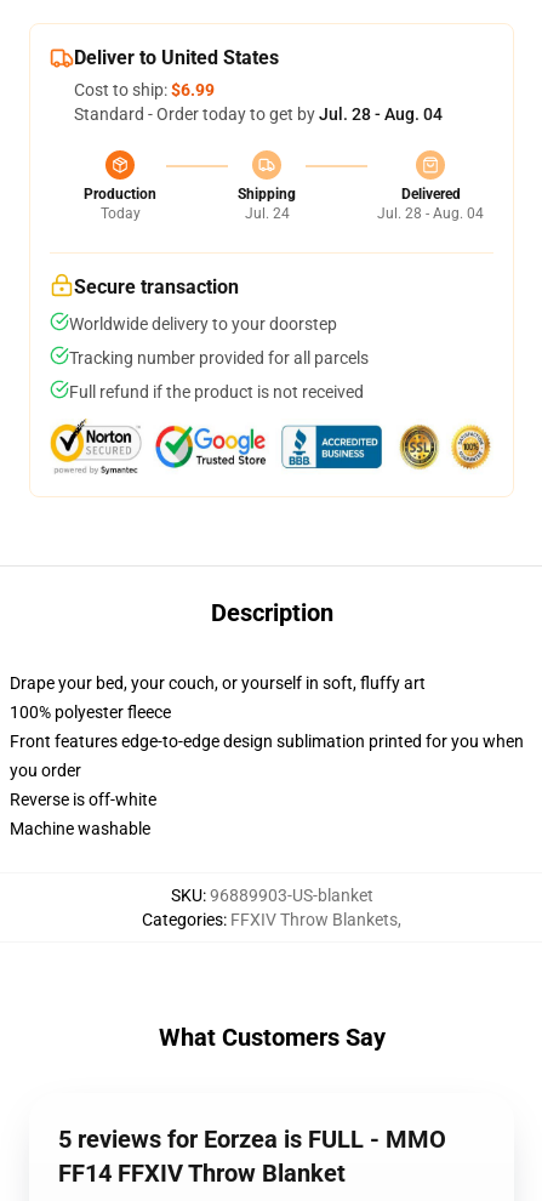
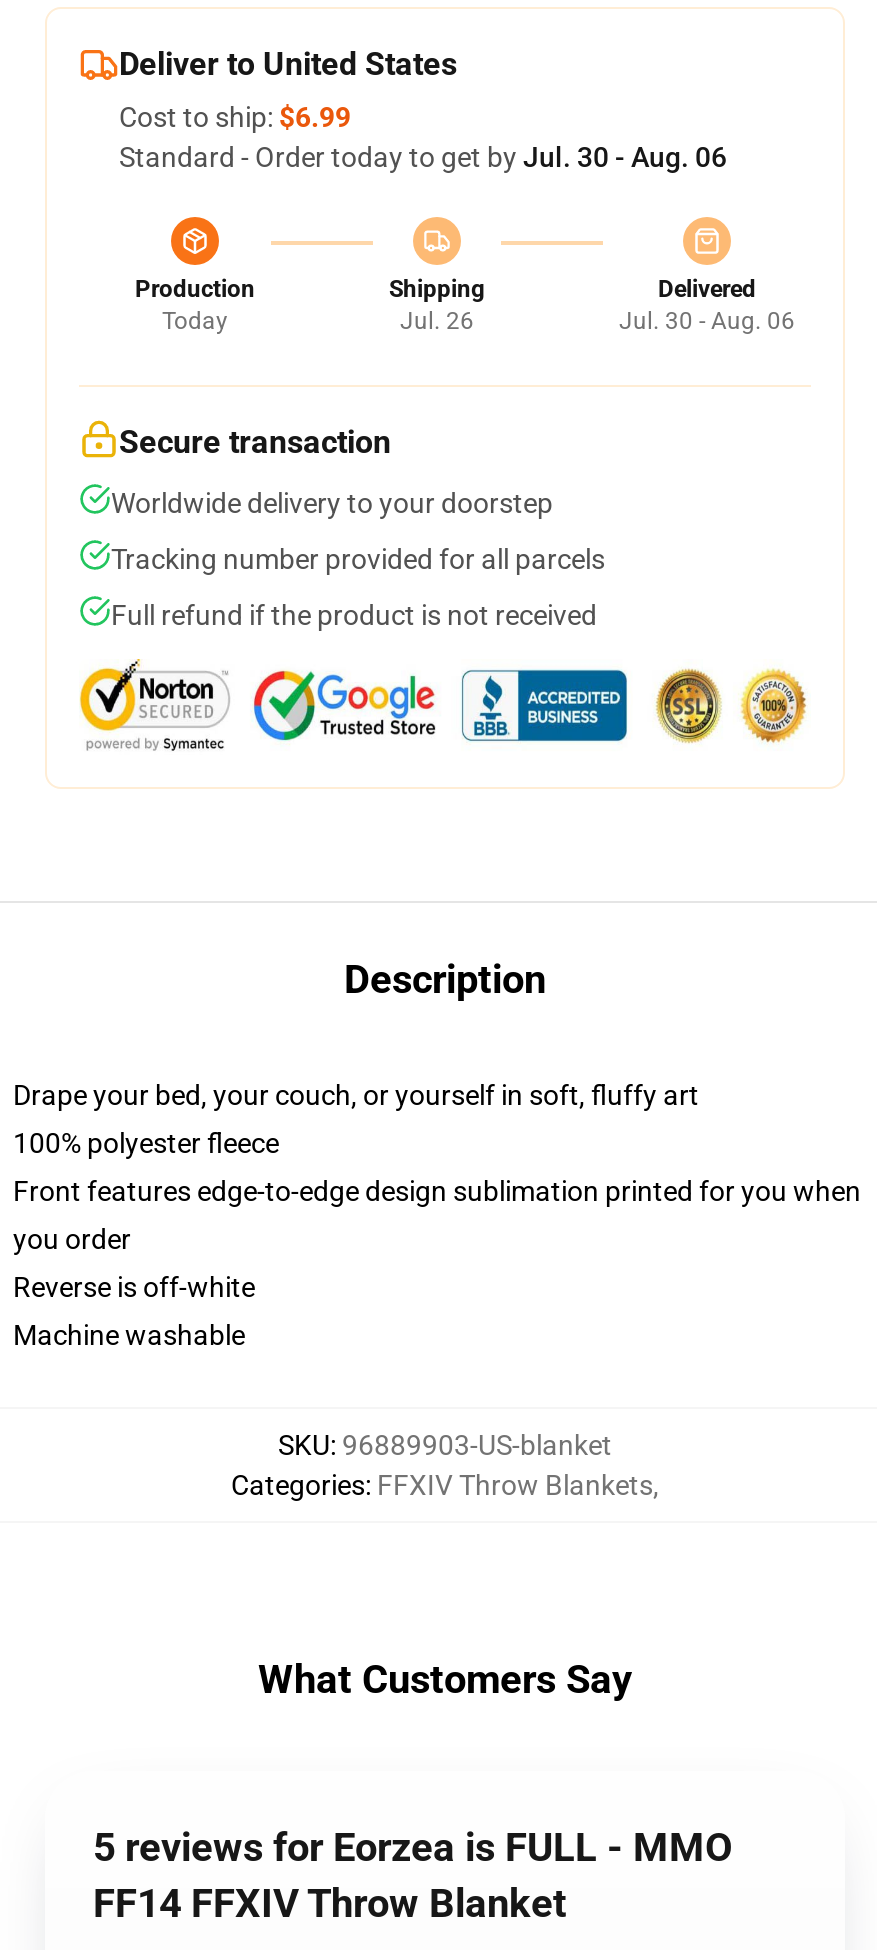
[74,104,443,124] Standard - Order today to get by Jul. 28 - Aug. 04 -> [119,141,727,173] Standard - Order today to get by Jul. 30 - Aug. 06
[244,205,289,222] Jul. 24 -> [400,307,474,335] Jul. 26
[377,205,484,222] Jul. 28 - Aug. 04 -> [619,307,795,335] Jul. 30 - Aug. 06

